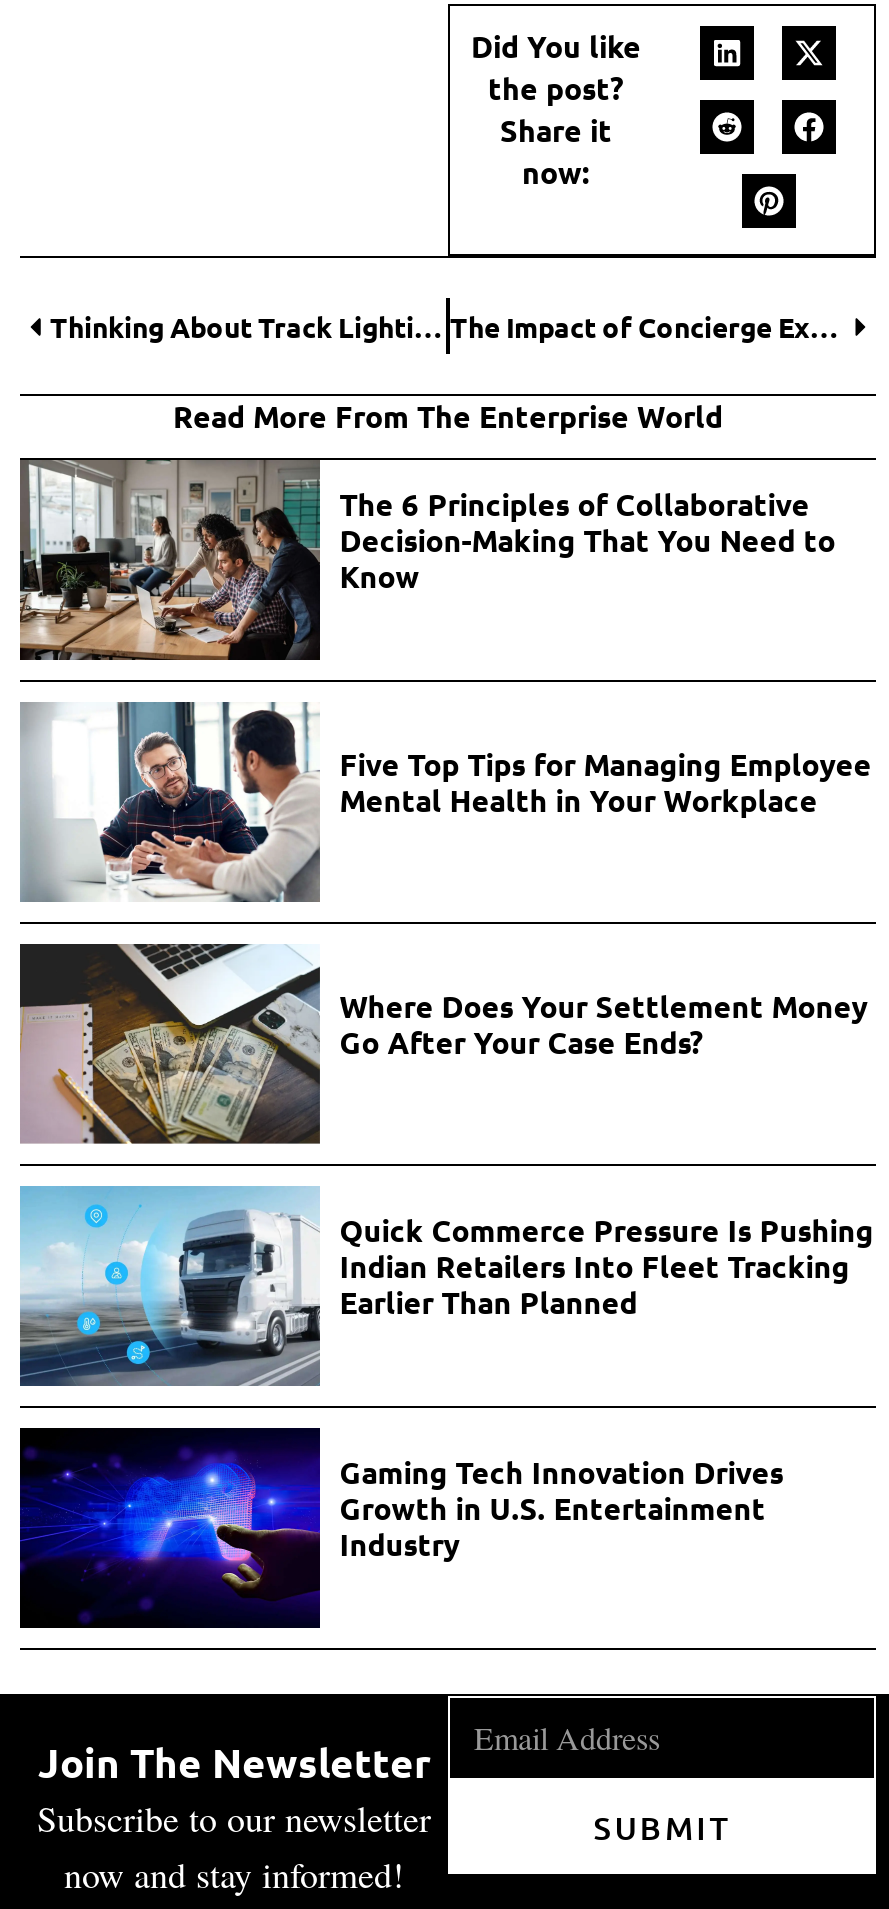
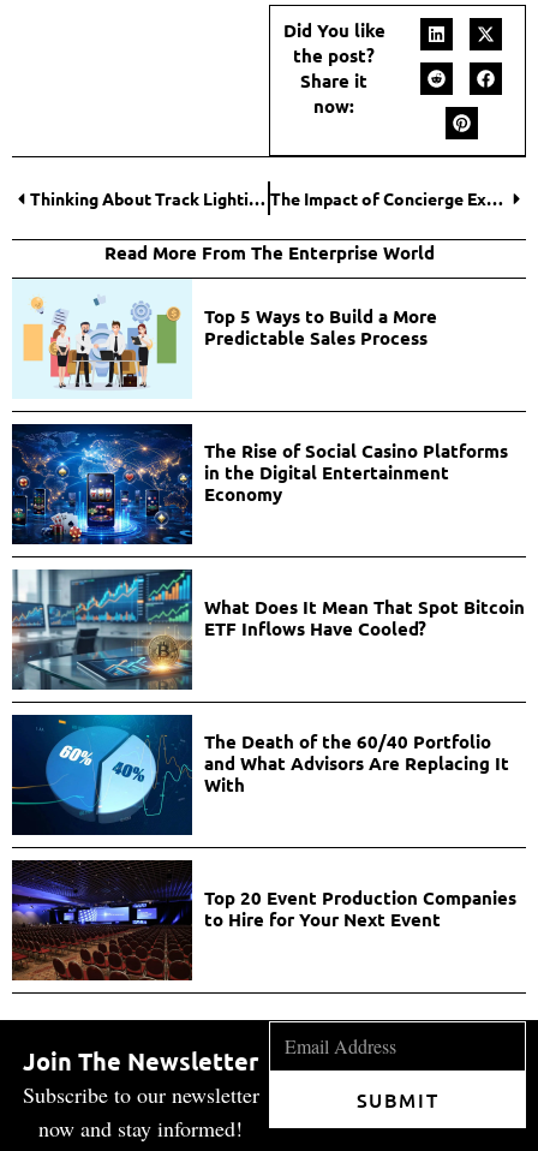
[18,458,836,662] [image] | The 6 Principles of Collaborative | Decision-Making That You Need to | Know -> [12,278,437,399] [image] | Top 5 Ways to Build a More | Predictable Sales Process
[22,700,872,902] [image] | Five Top Tips for Managing Employee | Mental Health in Your Workplace -> [12,423,508,545] [image] | The Rise of Social Casino Platforms | in the Digital Entertainment | Economy
[18,942,868,1144] [image] | Where Does Your Settlement Money | Go After Your Case Ends? -> [11,568,525,690] [image] | What Does It Mean That Spot Bitcoin | ETF Inflows Have Cooled?
[18,1186,874,1388] [image] | Quick Commerce Pressure Is Pushing | Indian Retailers Into Fleet Tracking | Earlier Than Planned -> [11,714,509,836] [image] | The Death of the 60/40 Portfolio | and What Advisors Are Replacing It | With
[18,1430,784,1630] [image] | Gaming Tech Innovation Drives | Growth in U.S. Entertainment | Industry -> [11,861,516,982] [image] | Top 20 Event Production Companies | to Hire for Your Next Event

